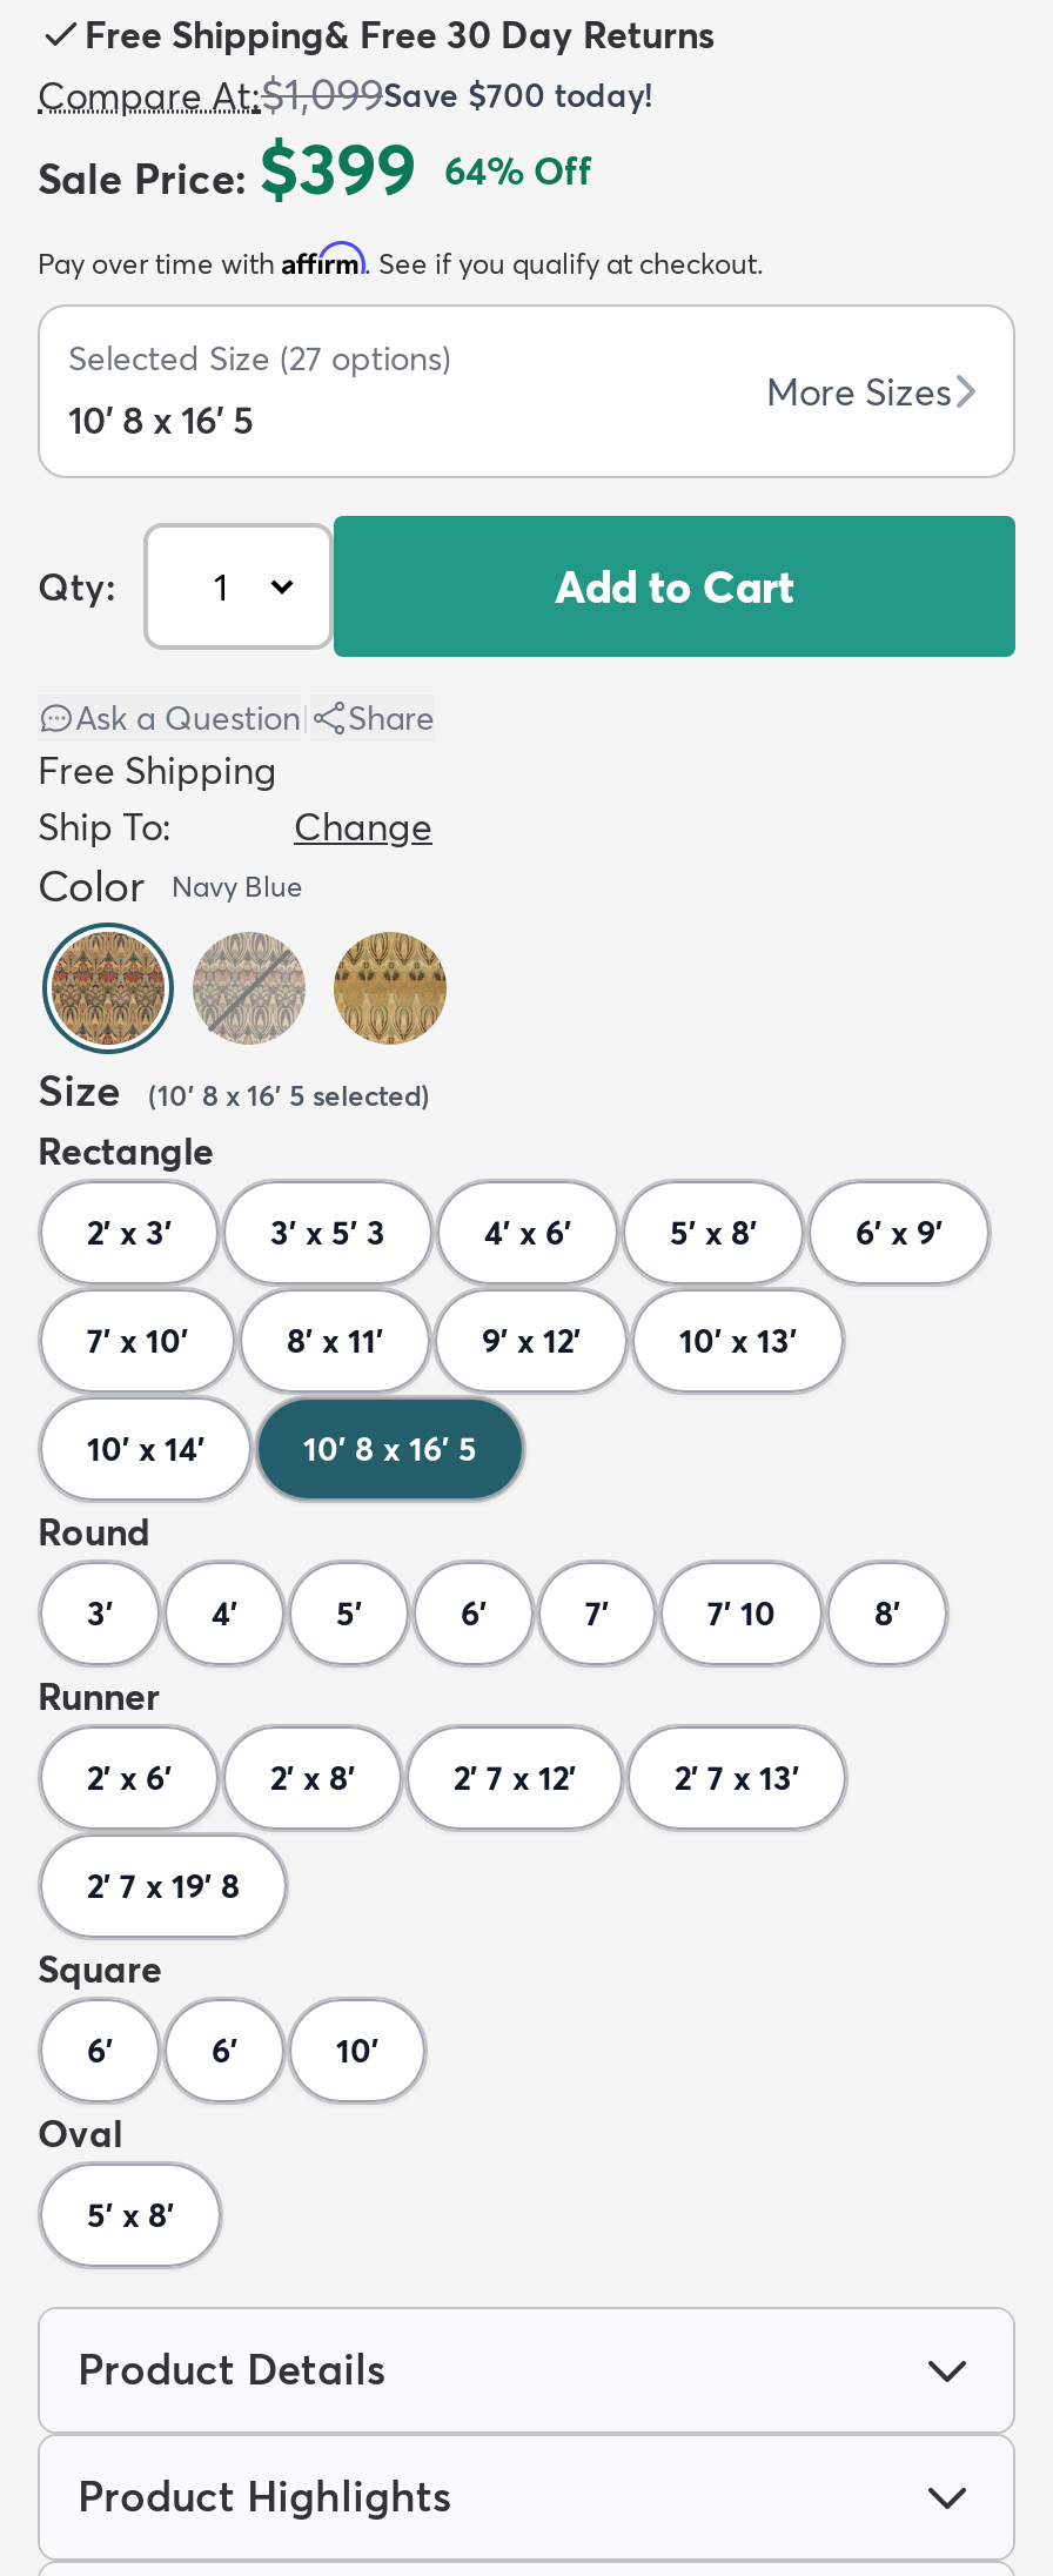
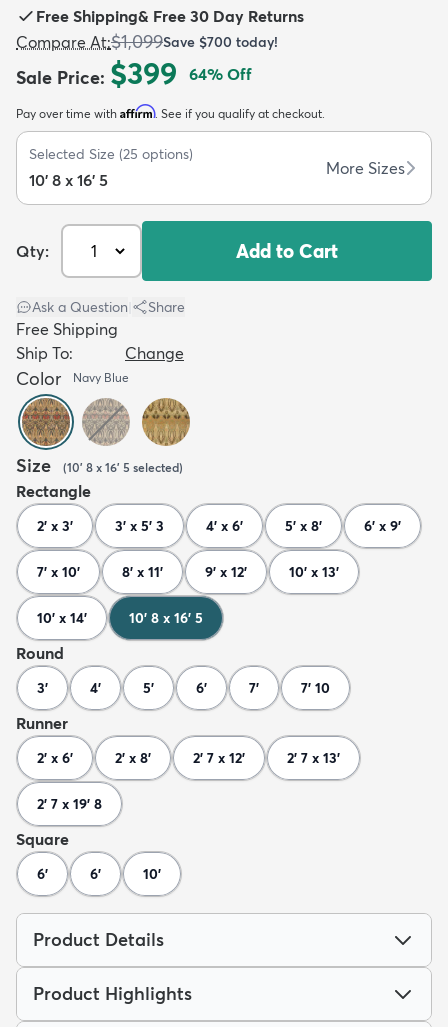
[68,338,451,380] Selected Size (27 options) -> [29,145,193,163] Selected Size (25 options)
[874,1593,900,1635] 8' -> none
[38,2110,174,2237] Oval | 5' x 8' -> none

